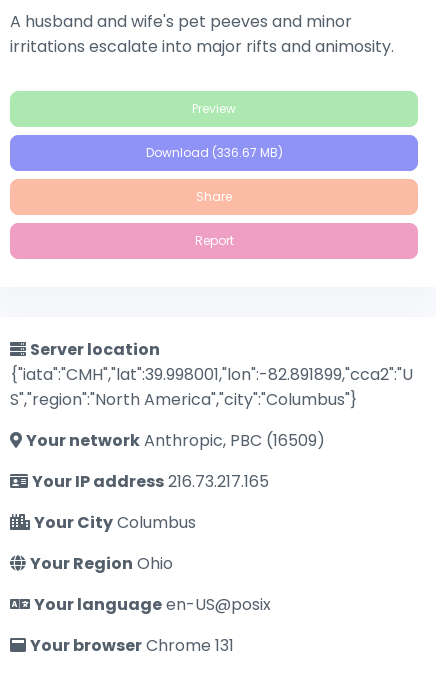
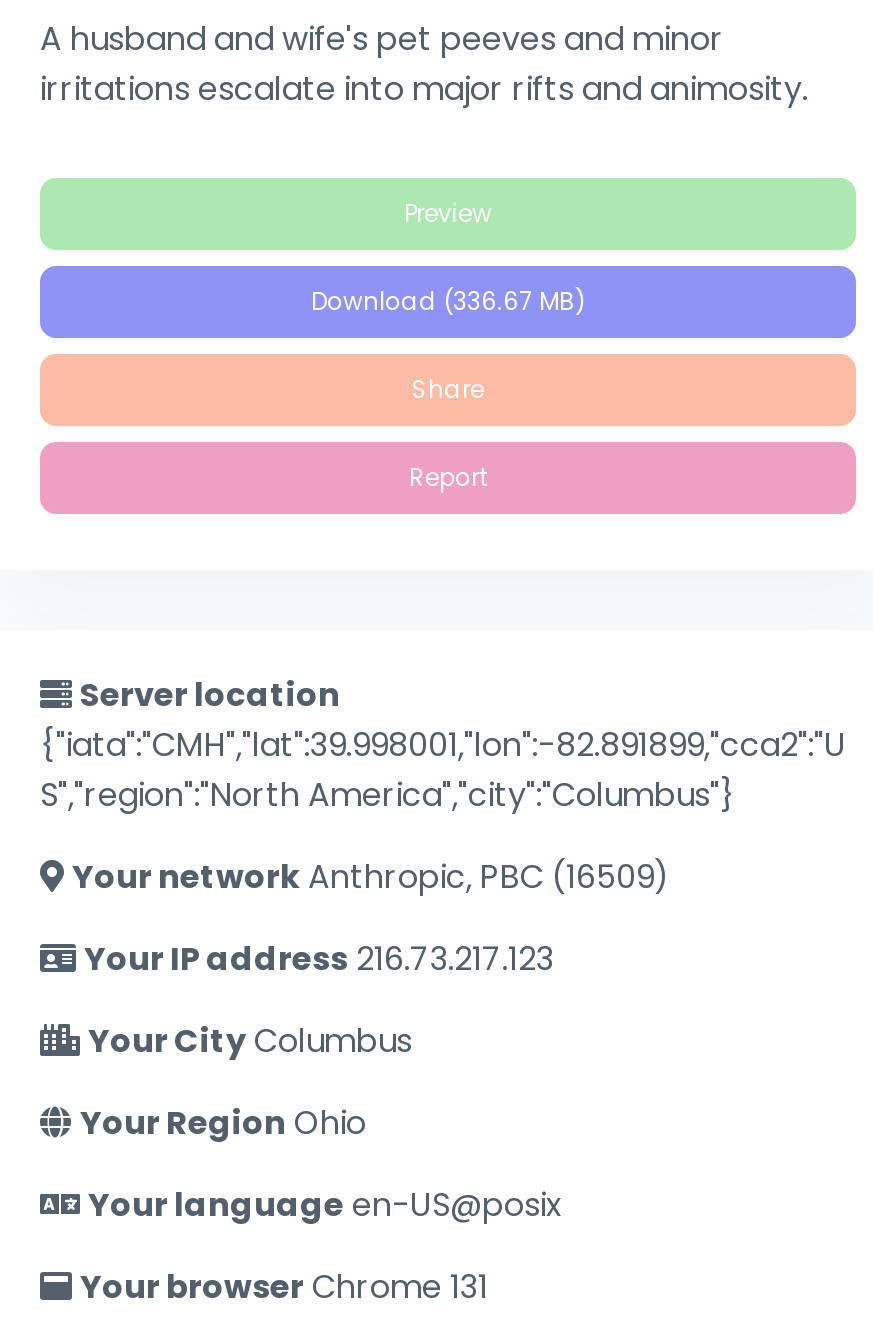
[32,470,269,493] Your IP address 216.73.217.165 -> [84,936,554,982] Your IP address 216.73.217.123

